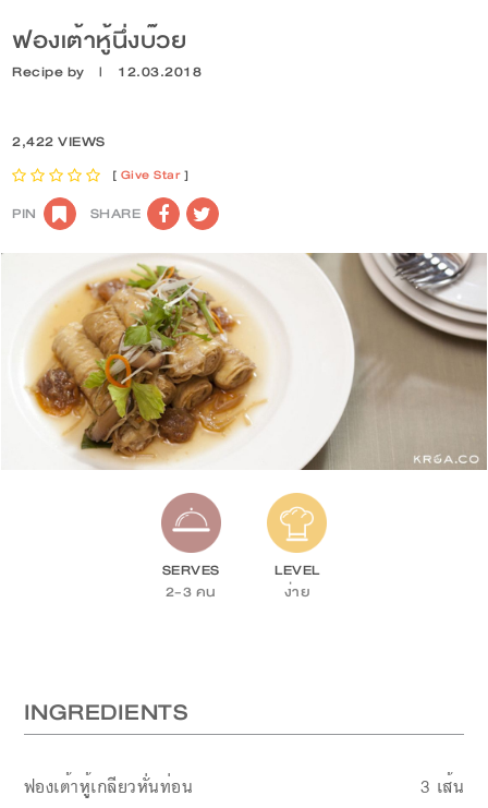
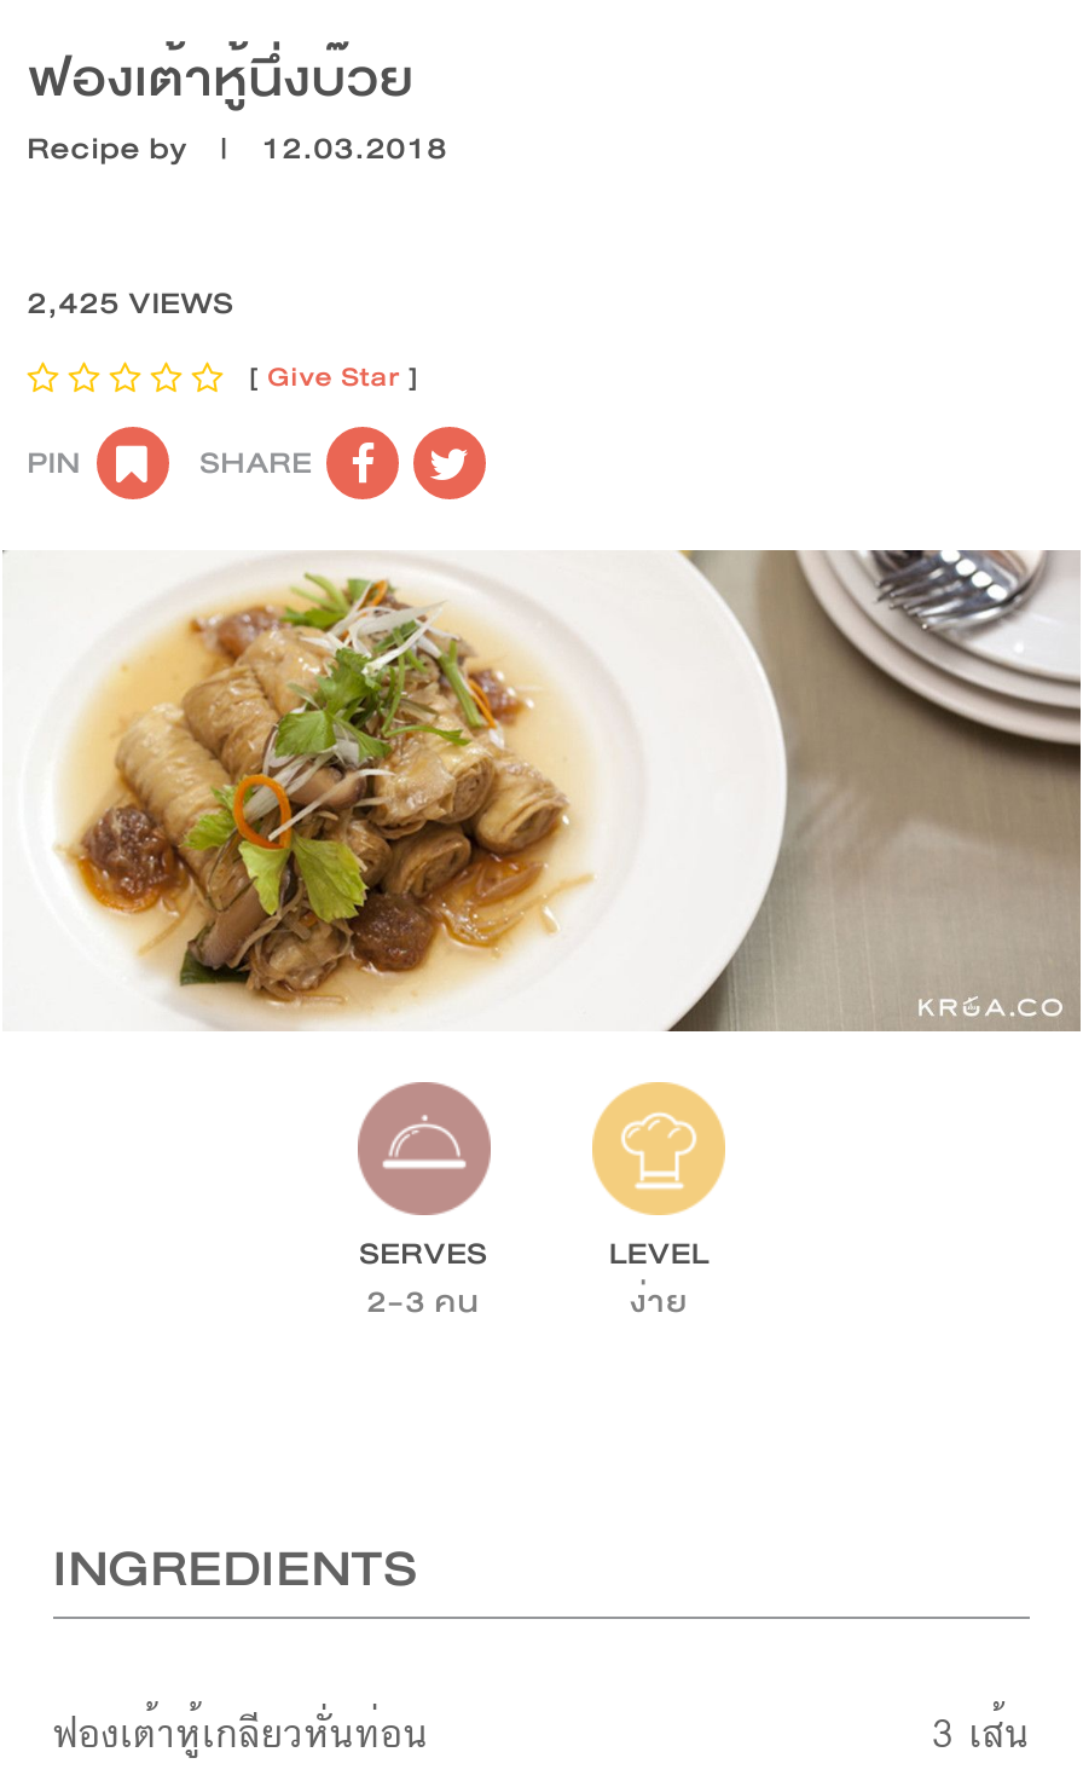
[12,130,105,154] 2,422 VIEWS -> [27,277,234,330] 2,425 VIEWS

